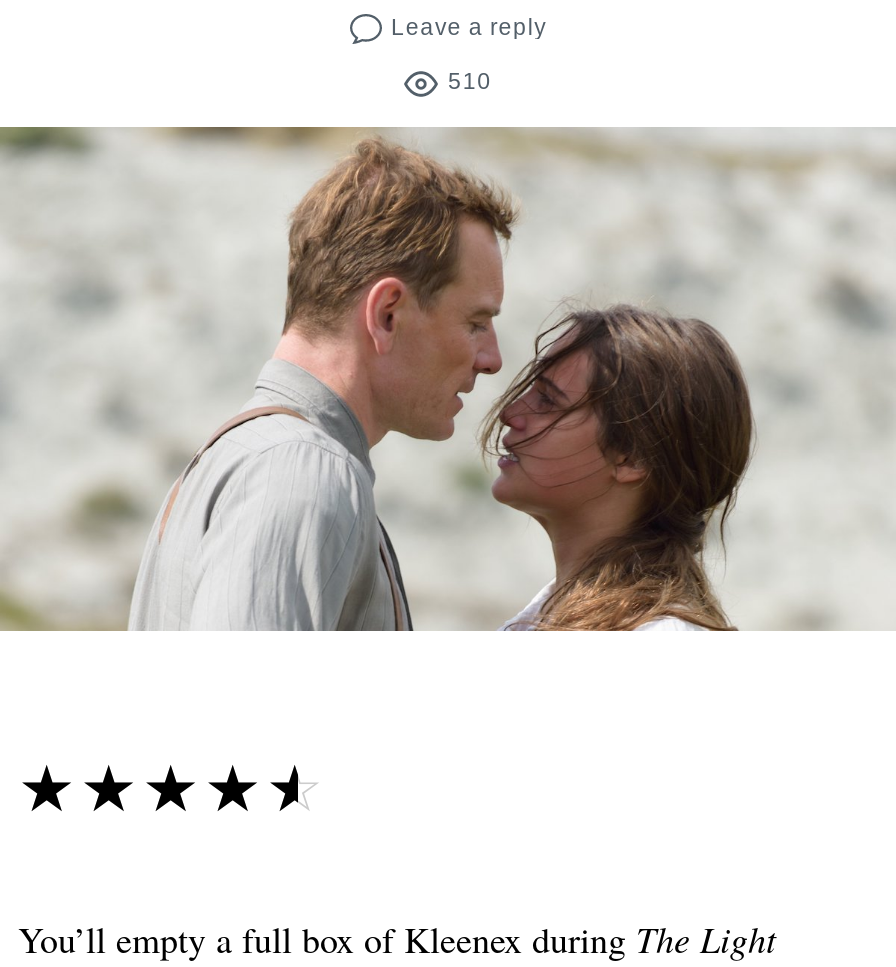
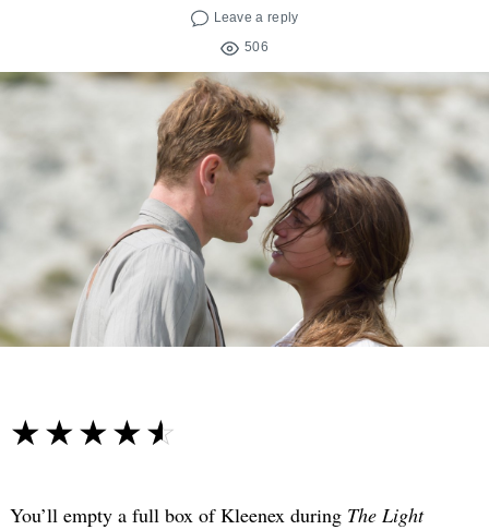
[448,68,492,94] 510 -> [244,40,269,54] 506

